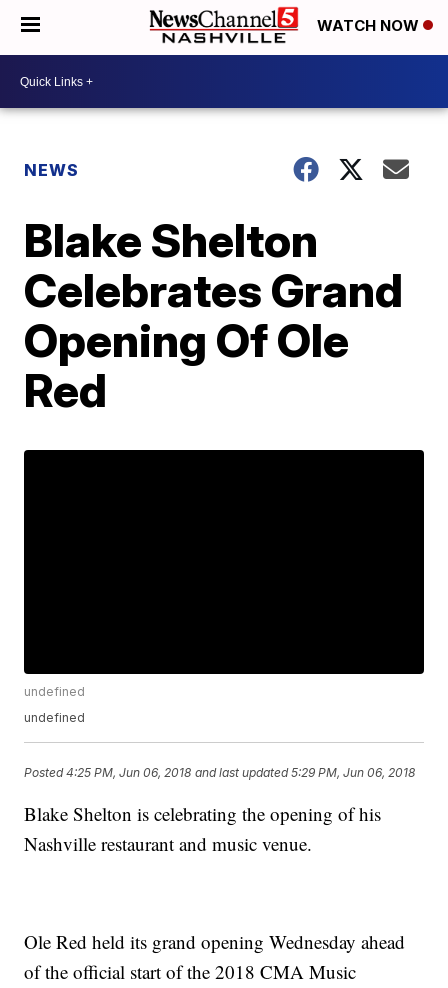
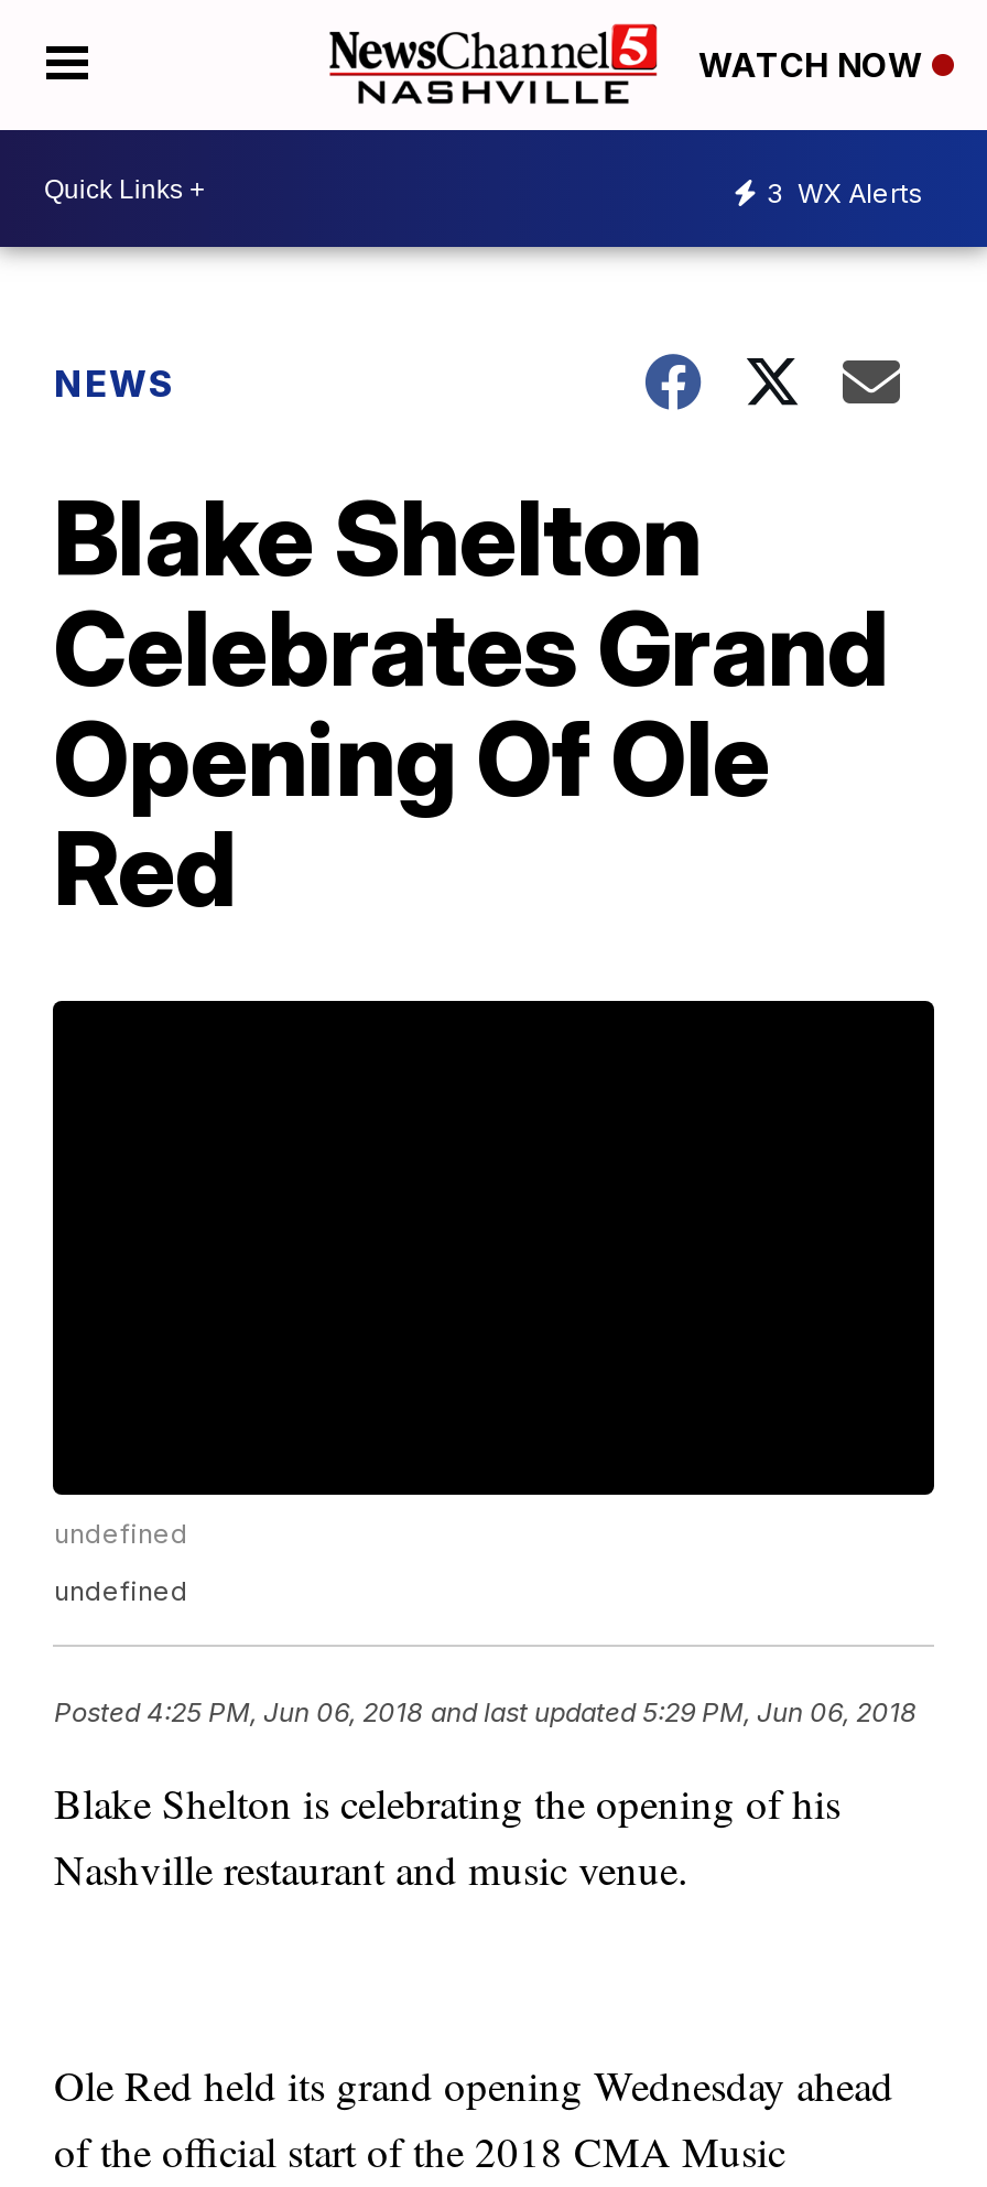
none -> [767,175,923,208] 3 WX Alerts

